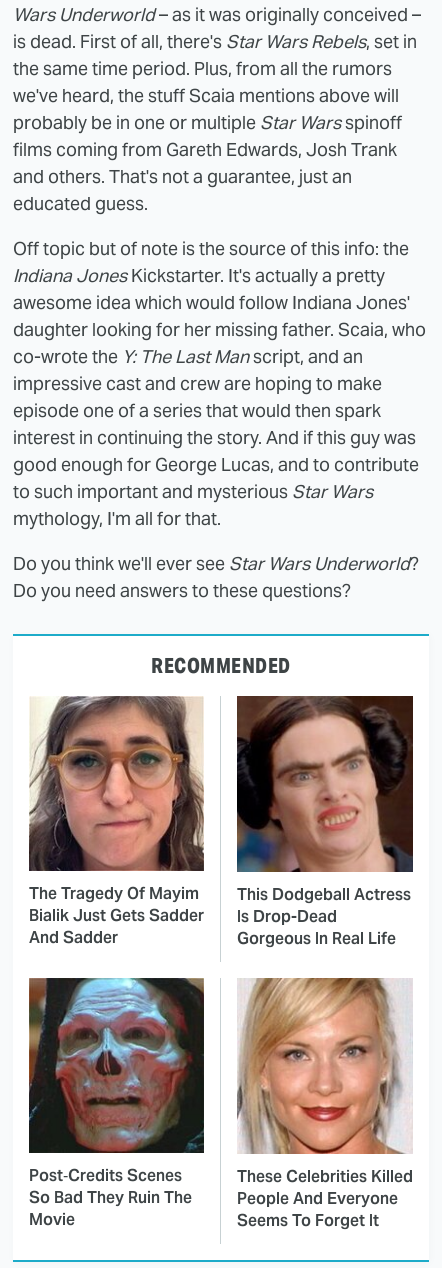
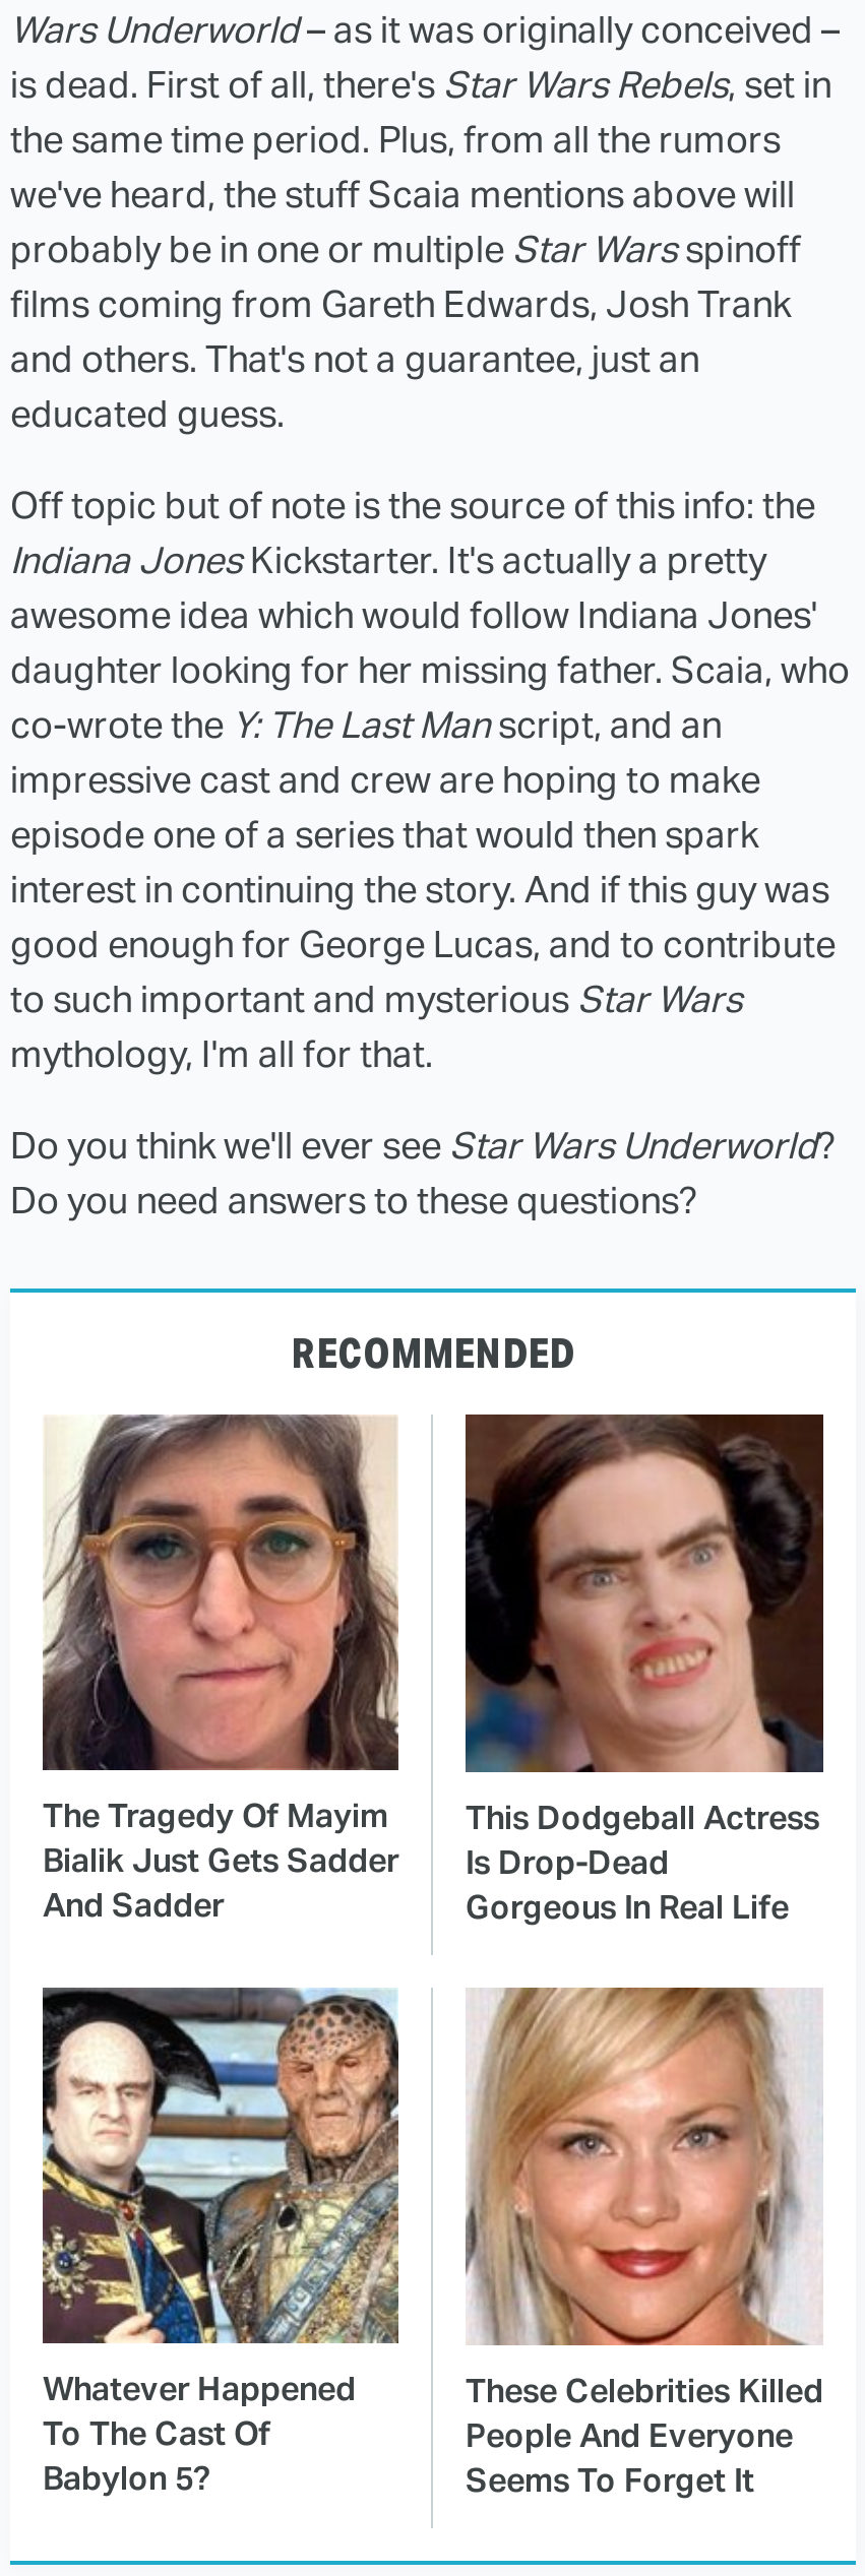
[28,977,205,1230] [image] | Post‑Credits Scenes | So Bad They Ruin The | Movie -> [41,1986,400,2500] [image] | Whatever Happened | To The Cast Of | Babylon 5?

